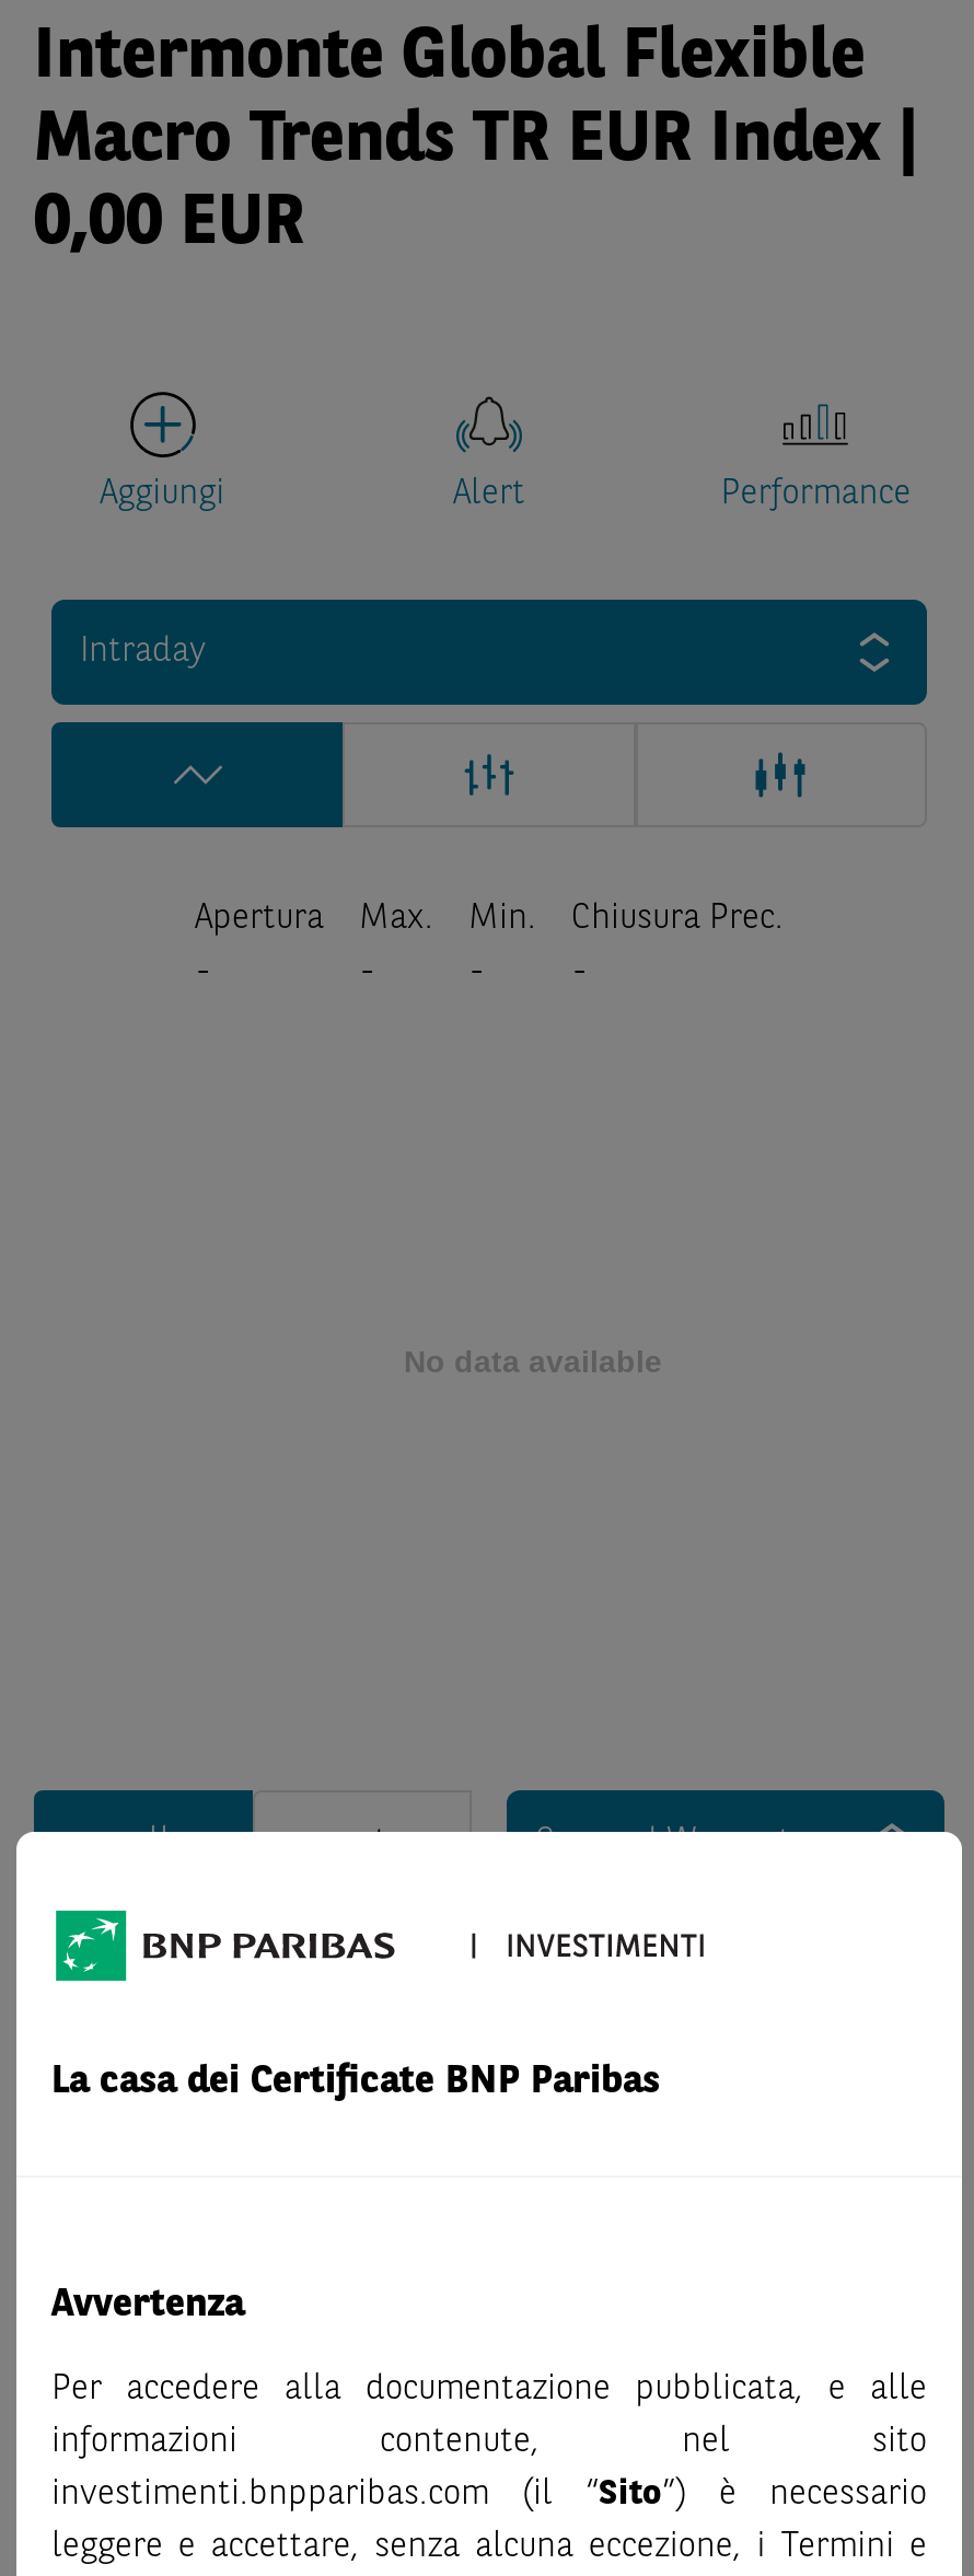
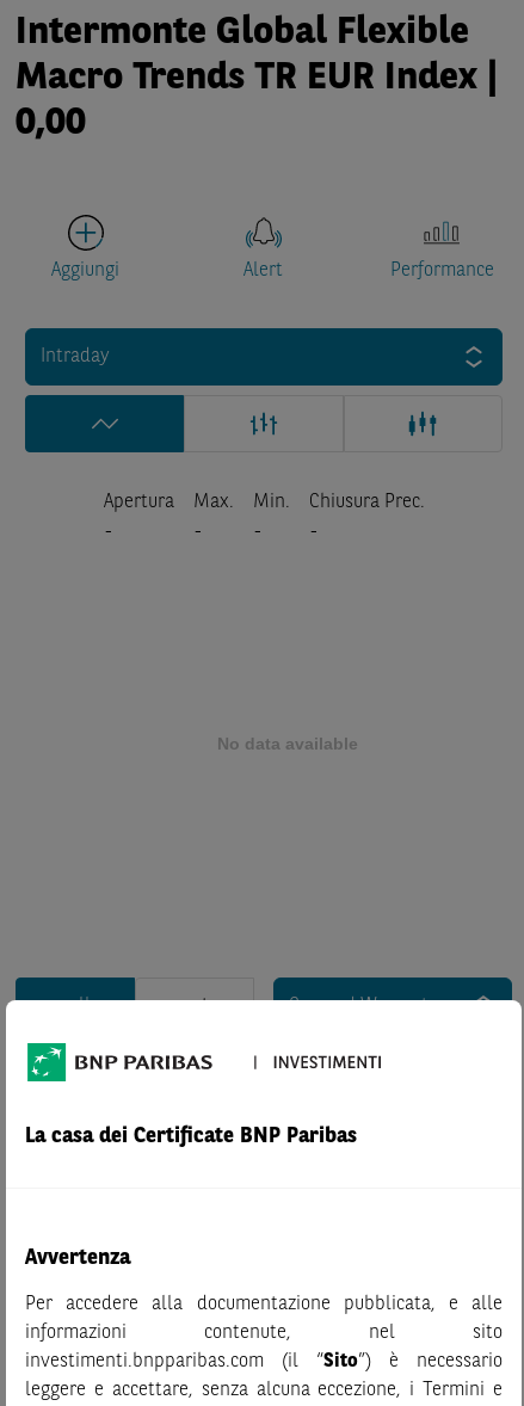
[34,190,305,260] 0,00 EUR -> [16,105,86,143] 0,00

